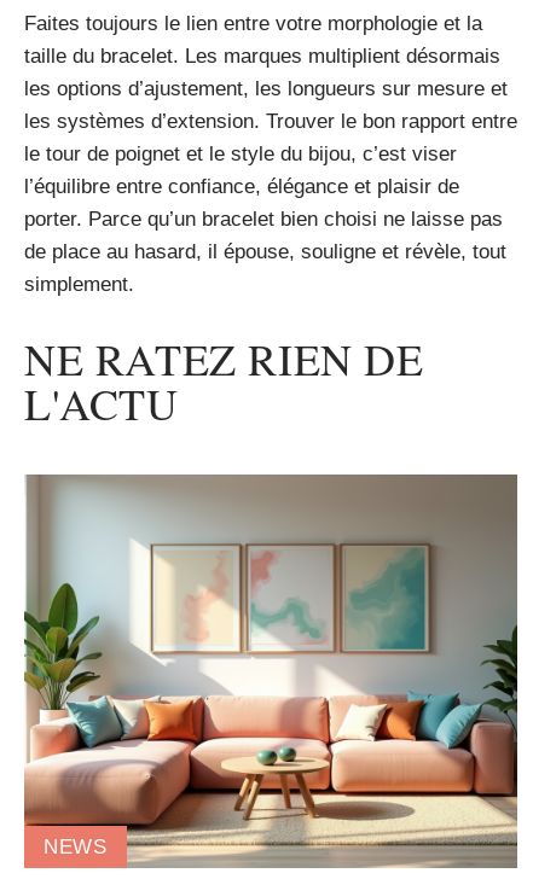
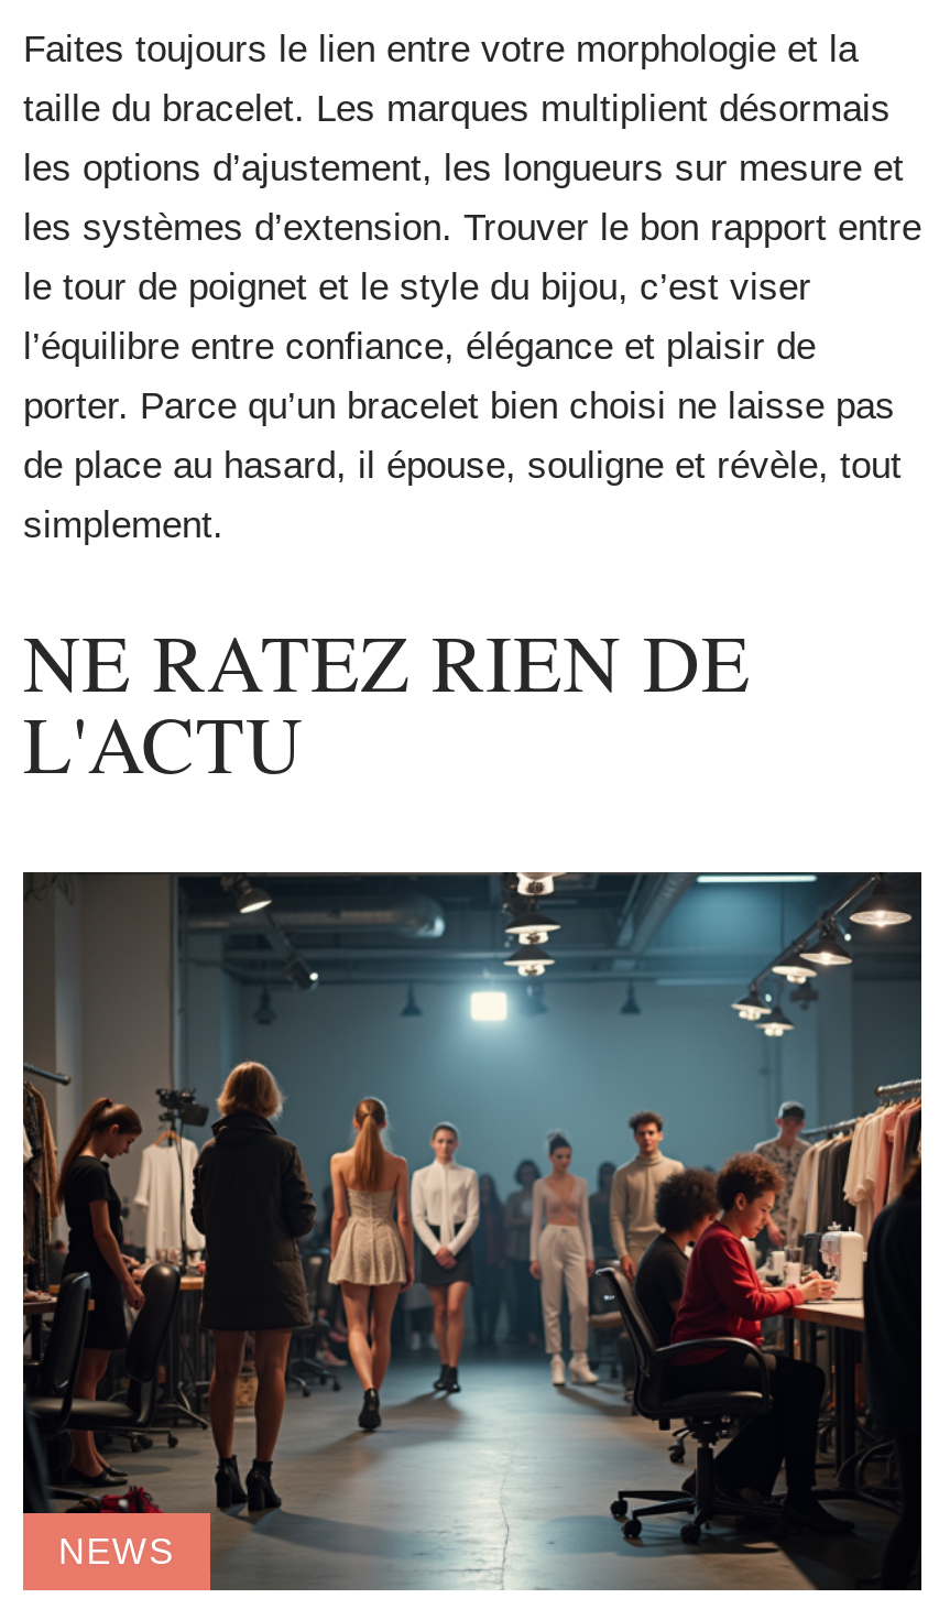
[23,473,518,869] [image] -> [21,870,924,1592] [image]

